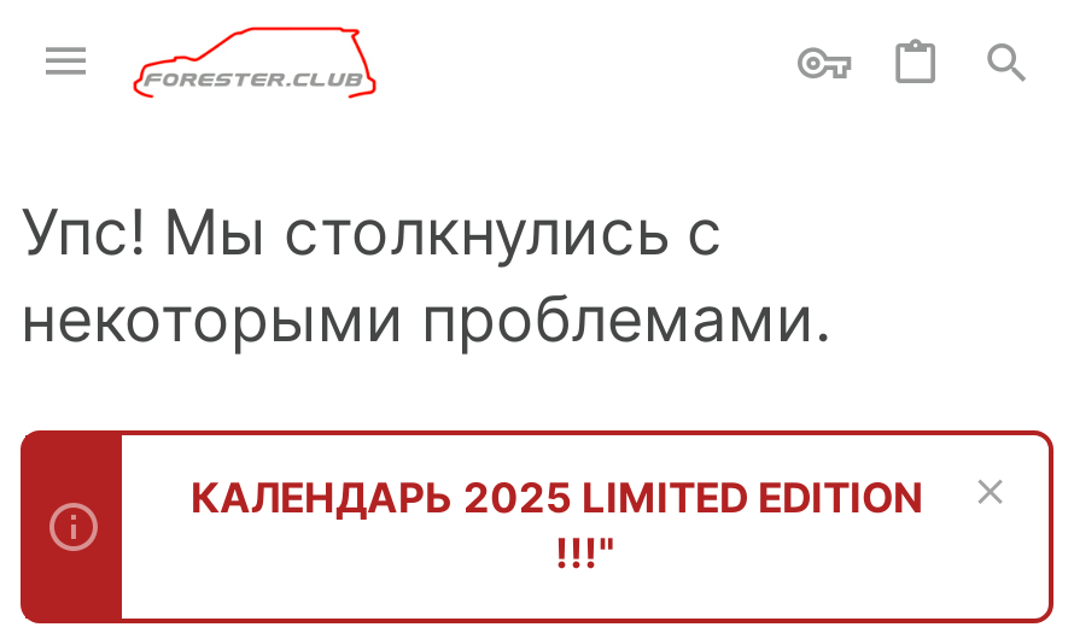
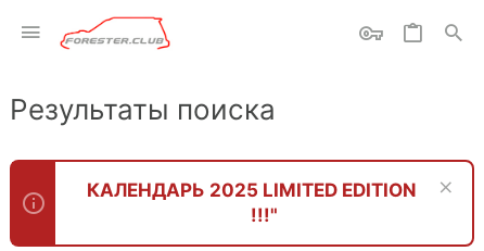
[21,194,831,356] Упс! Мы столкнулись с | некоторыми проблемами. -> [10,92,276,126] Результаты поиска

